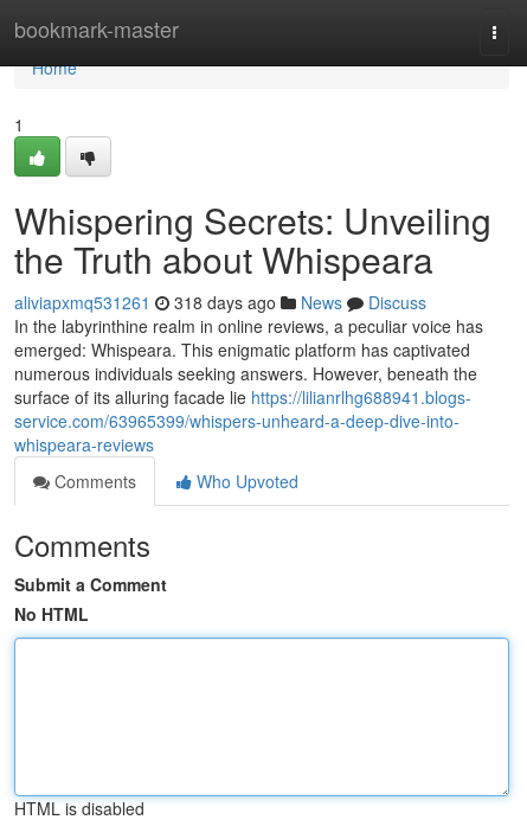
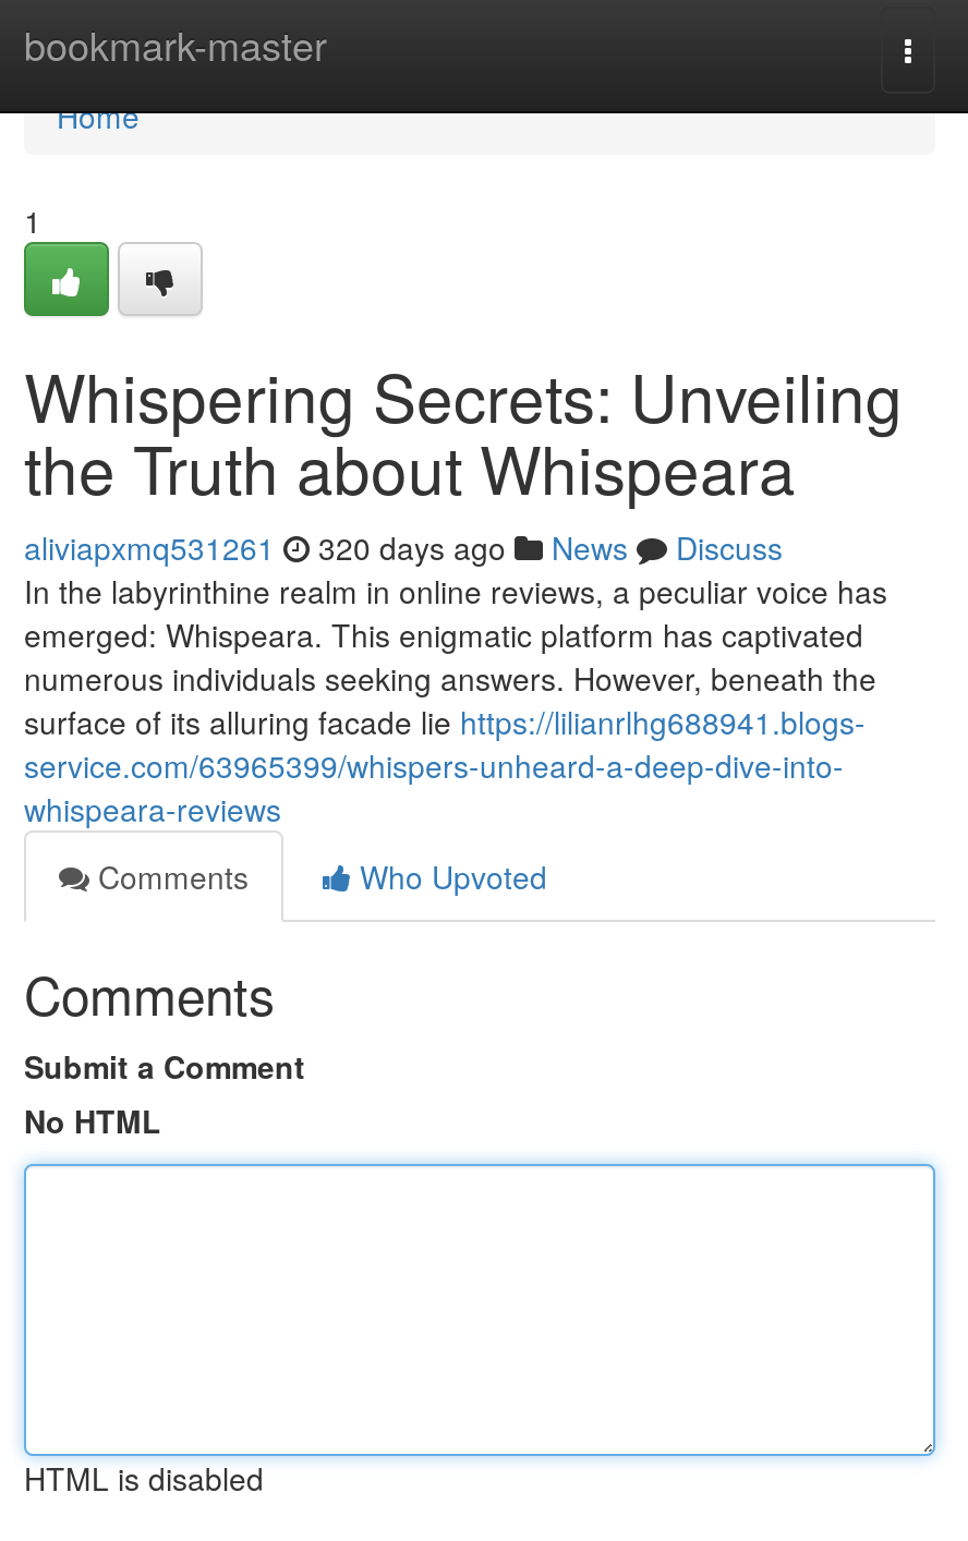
[14,290,426,314] aliviapxmq531261 318 days ago News Discuss -> [24,525,783,569] aliviapxmq531261 320 days ago News Discuss

